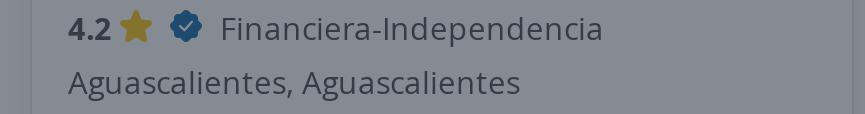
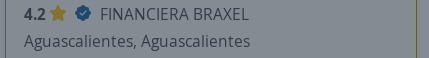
[212,6,604,50] Financiera-Independencia -> [96,3,249,25] FINANCIERA BRAXEL

